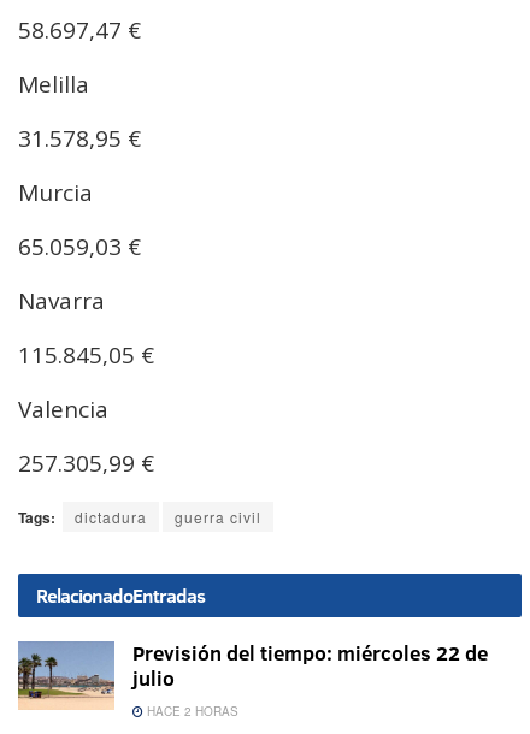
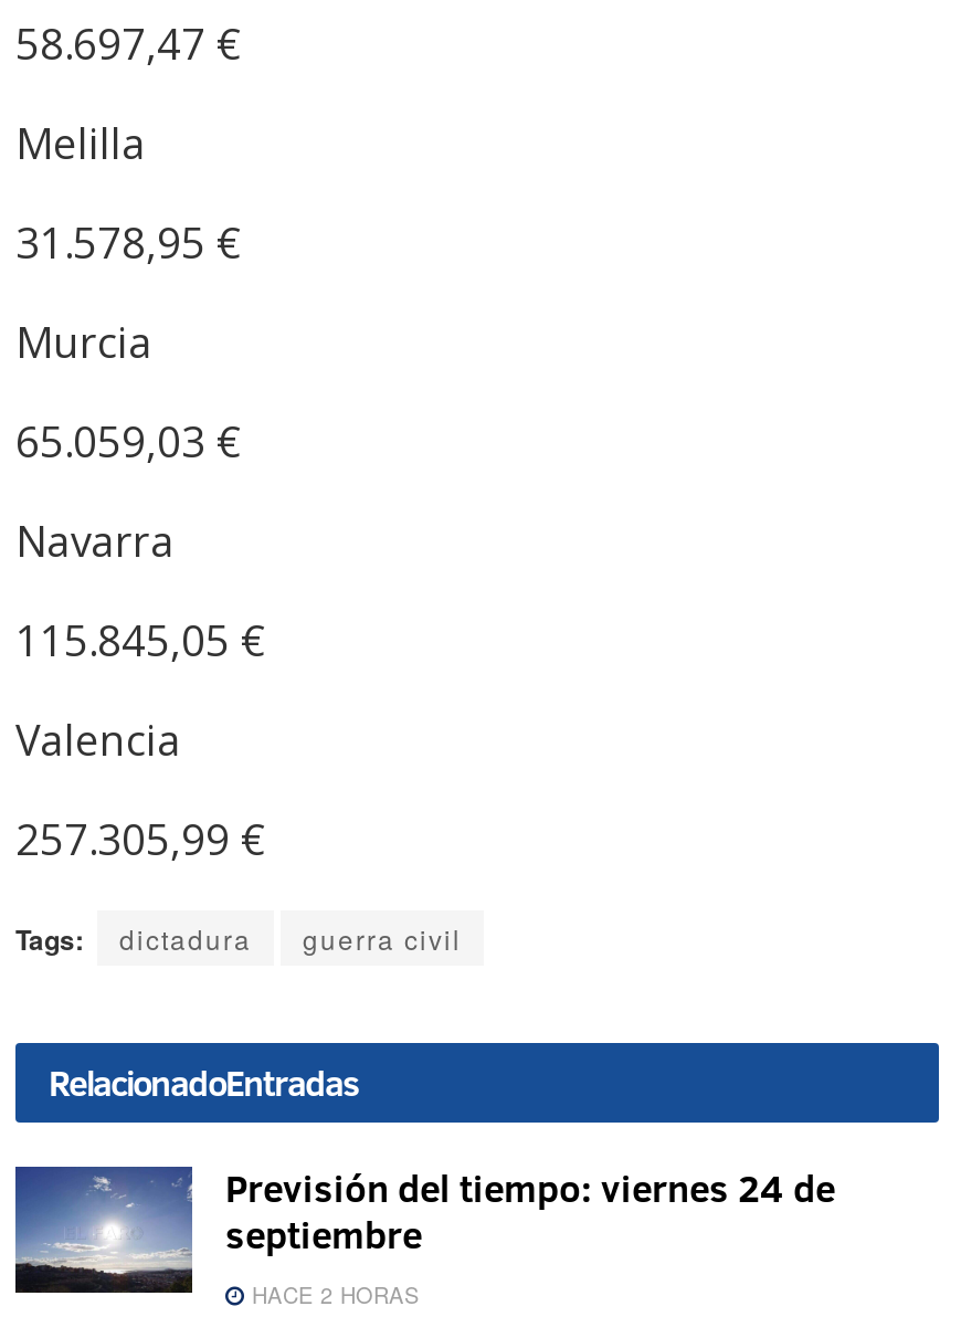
[17,639,488,710] [image] | Previsión del tiempo: miércoles 22 de | julio -> [13,1163,835,1295] [image] | Previsión del tiempo: viernes 24 de | septiembre

